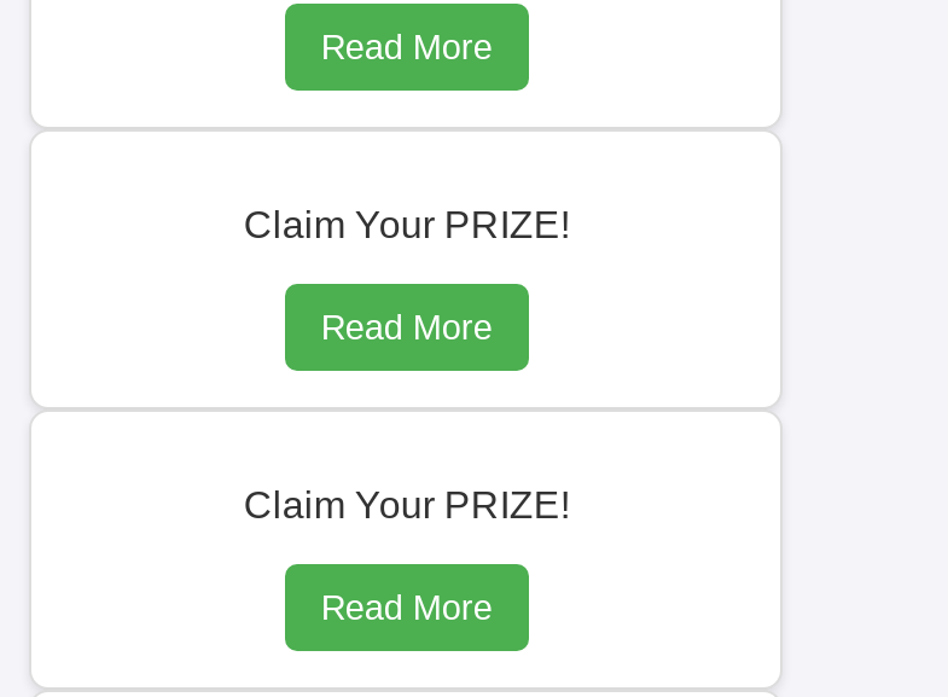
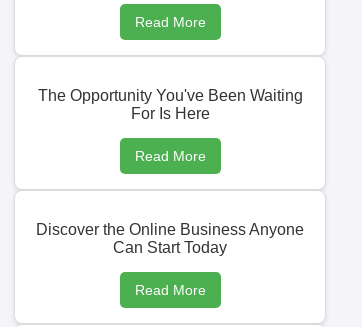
[244,203,570,244] Claim Your PRIZE! -> [38,87,303,122] The Opportunity You've Been Waiting | For Is Here
[244,484,570,525] Claim Your PRIZE! -> [36,221,304,256] Discover the Online Business Anyone | Can Start Today

